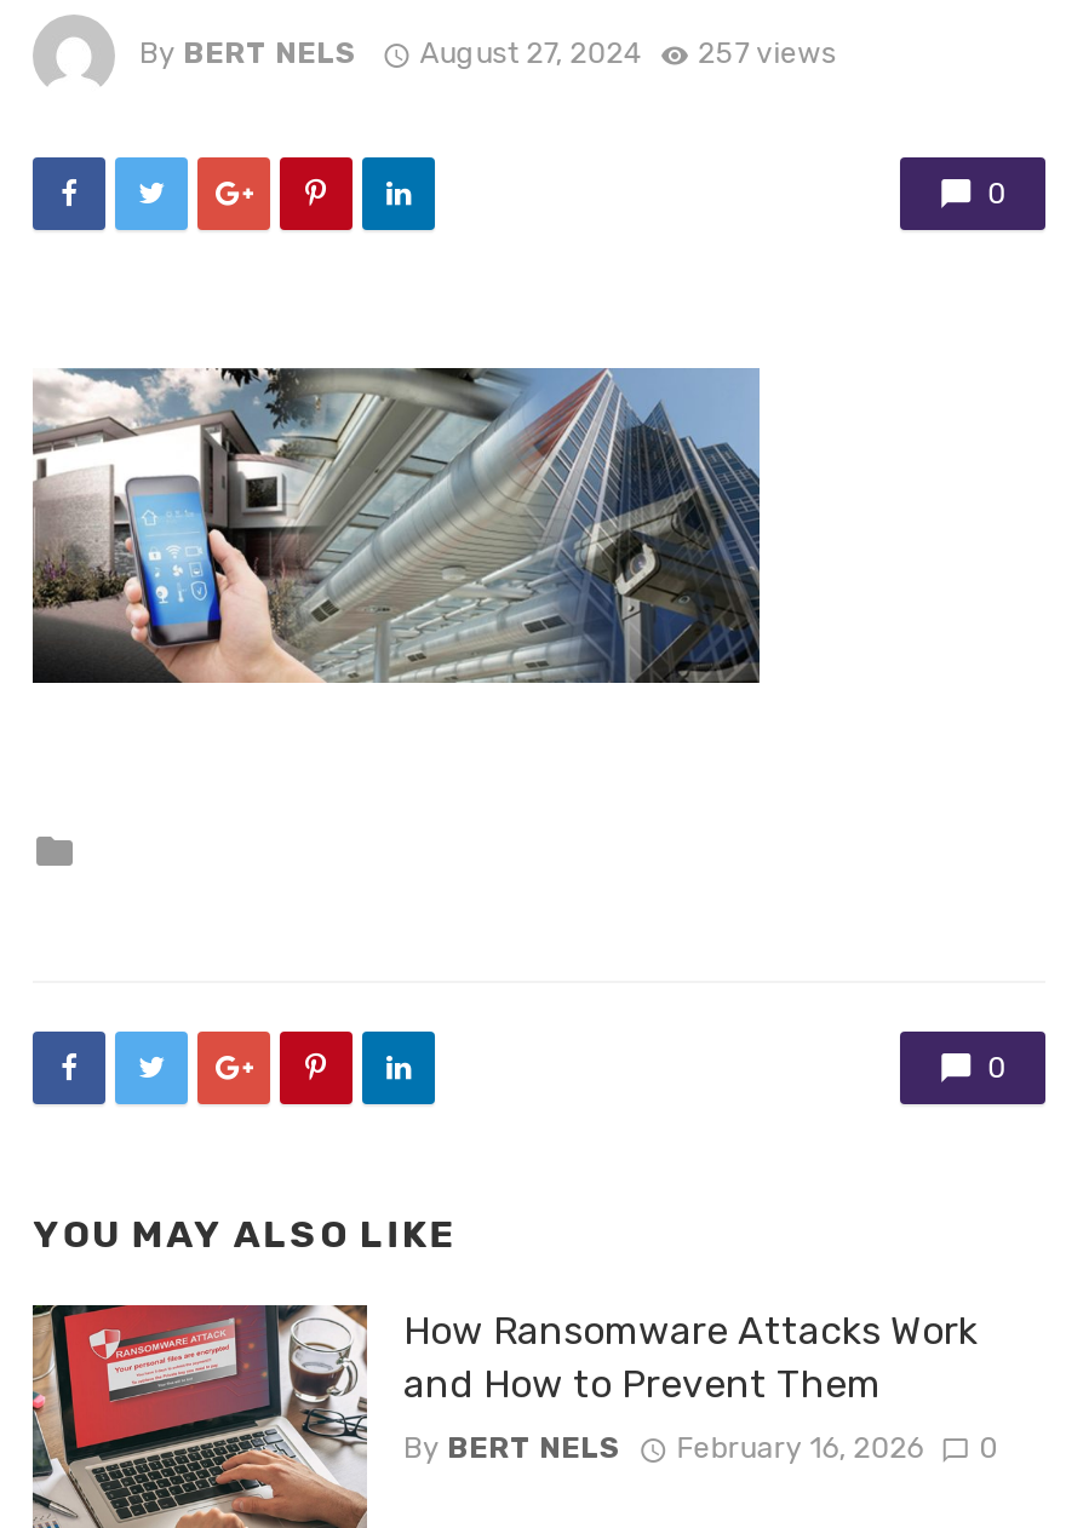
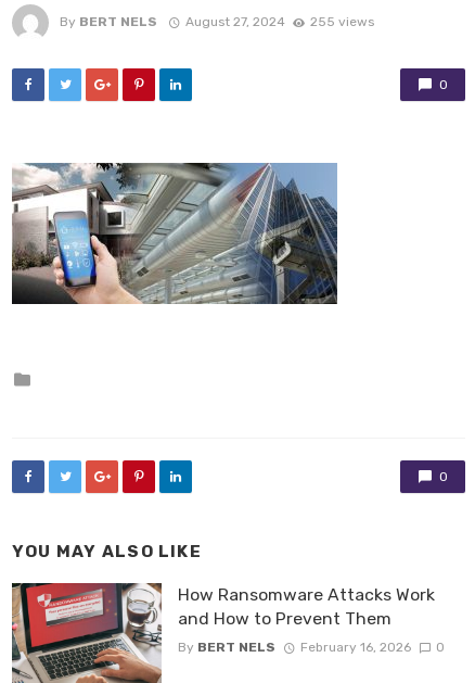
[139,38,836,71] By BERT NELS August 27, 2024 257 views -> [60,15,374,30] By BERT NELS August 27, 2024 255 views

